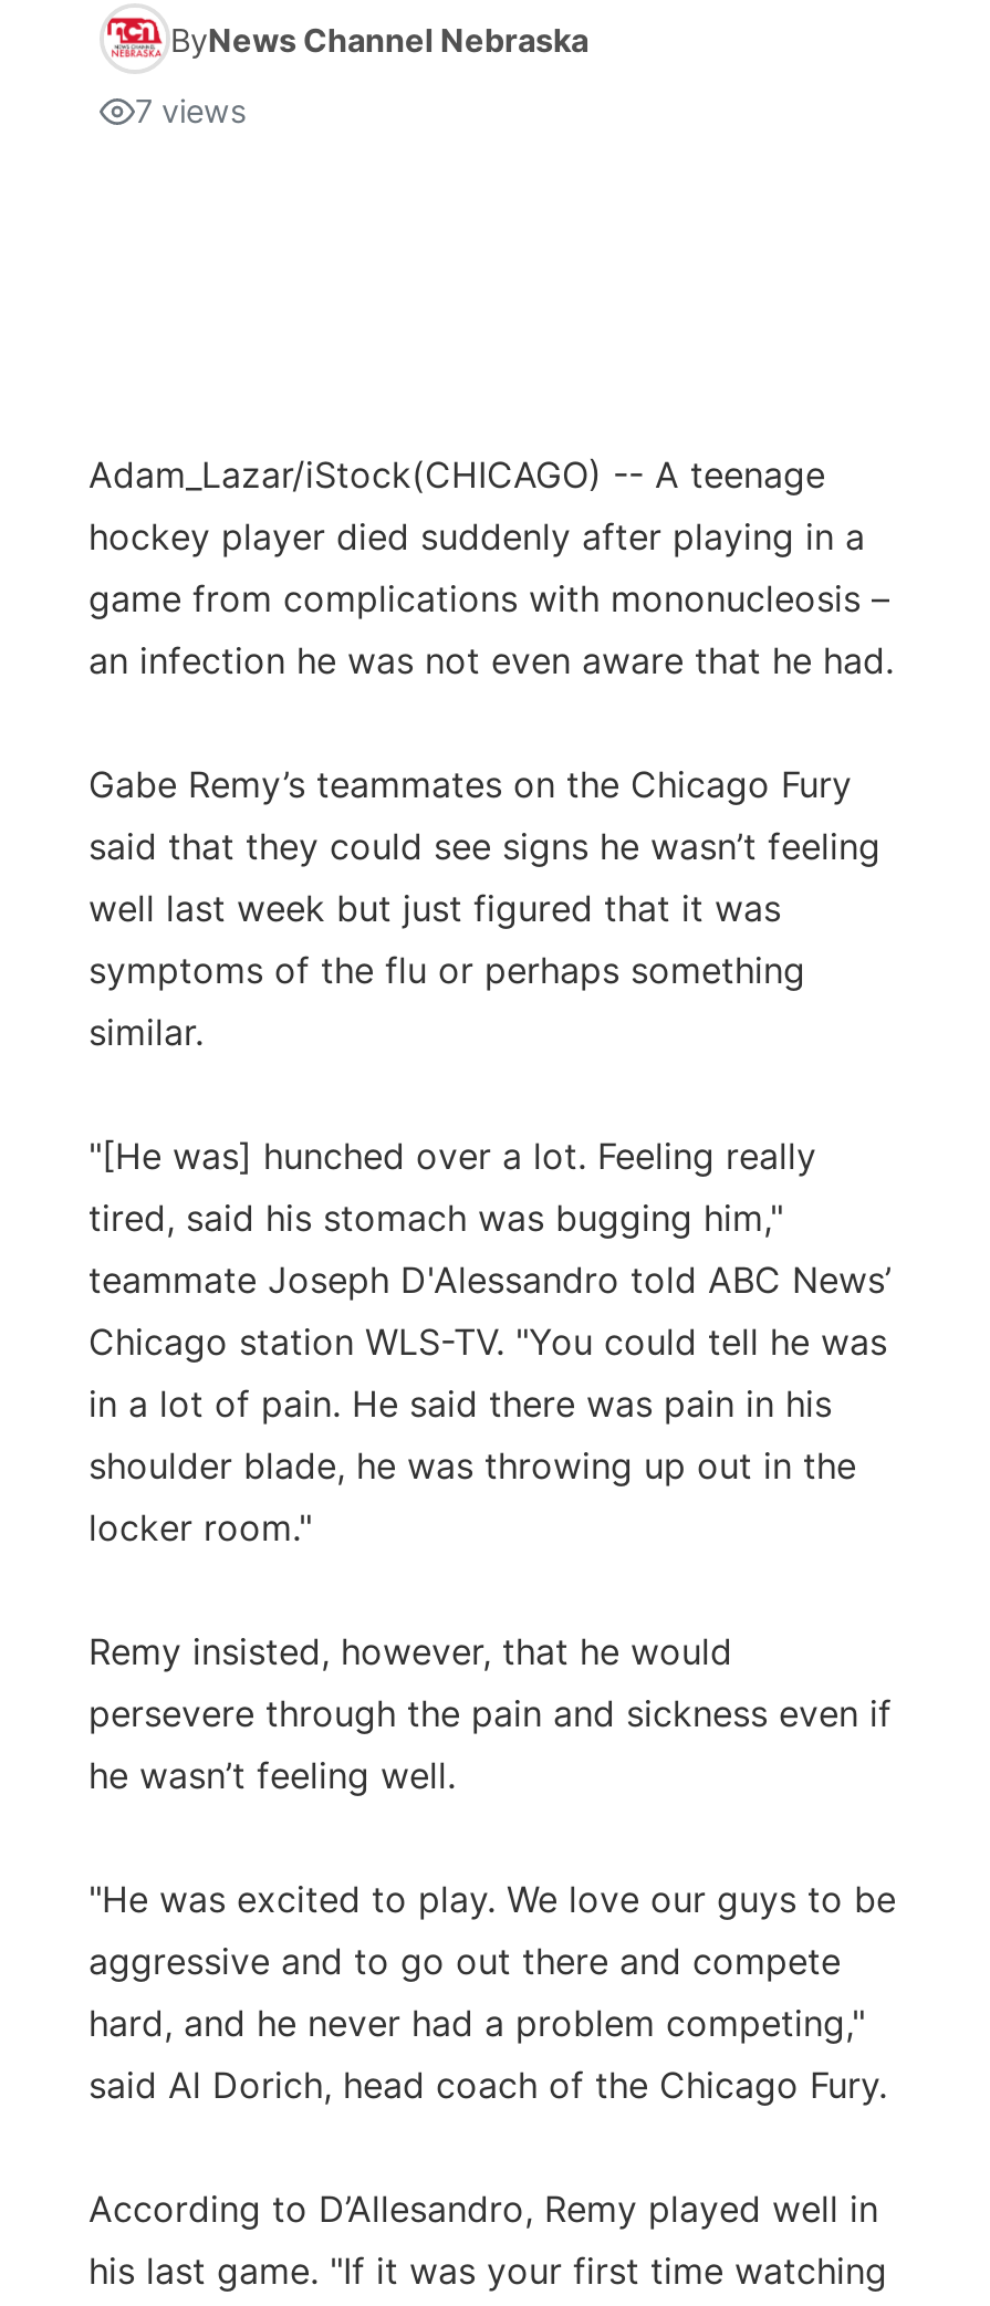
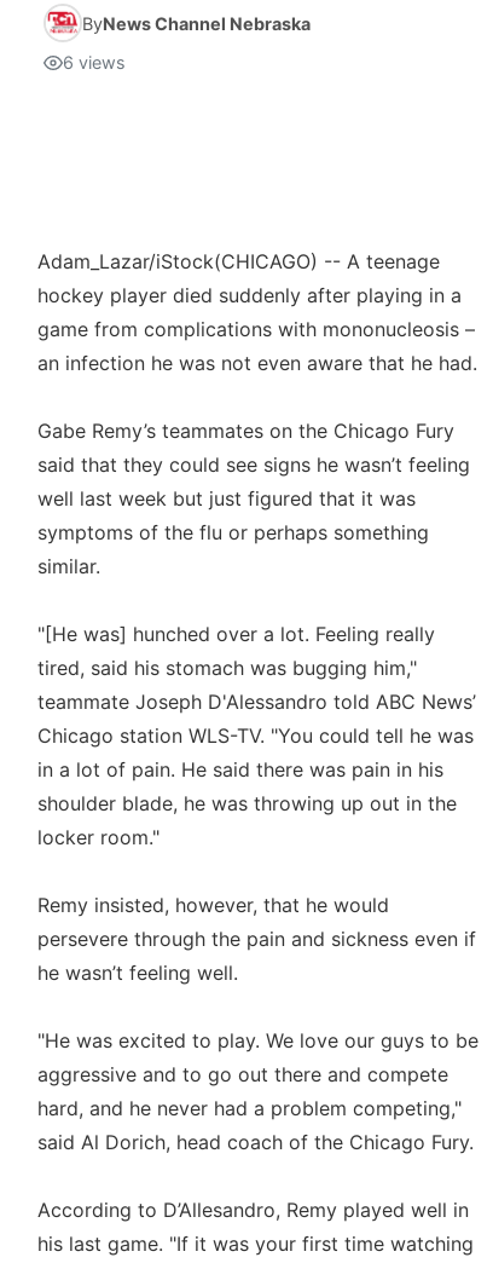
[135,92,248,129] 7 views -> [63,52,126,73] 6 views

